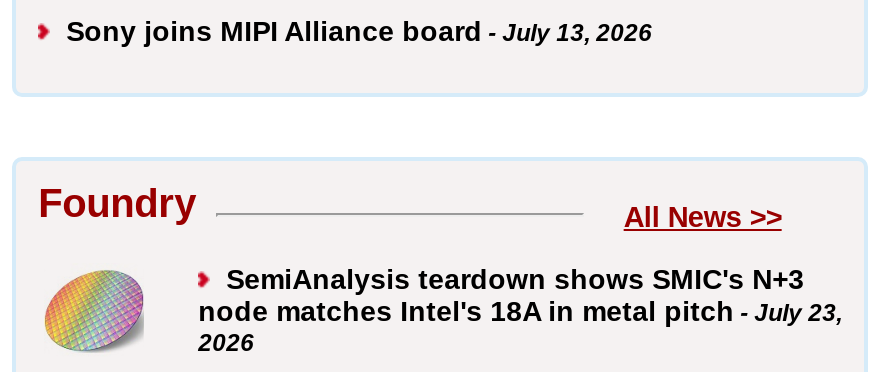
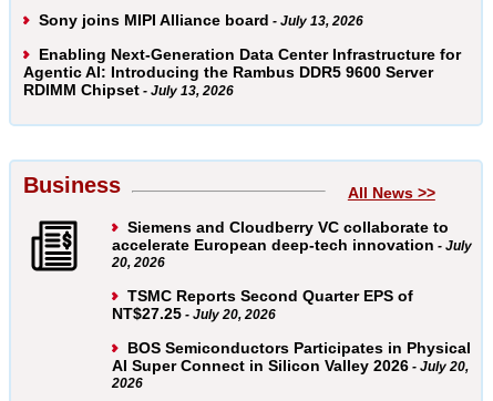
none -> [23,45,461,99] Enabling Next-Generation Data Center Infrastructure for | Agentic AI: Introducing the Rambus DDR5 9600 Server | RDIMM Chipset - July 13, 2026
[38,180,842,354] [image] | Foundry | SemiAnalysis teardown shows SMIC's N+3 | node matches Intel's 18A in metal pitch - July 23, -> [23,173,472,374] [image] | Business | Siemens and Cloudberry VC collaborate to | accelerate European deep-tech innovation - July | 20, 2026 | TSMC Reports Second Quarter EPS of | NT$27.25 - July 20, 2026 | BOS Semiconductors Participates in Physical | AI Super Connect in Silicon Valley 2026 - July 20,

